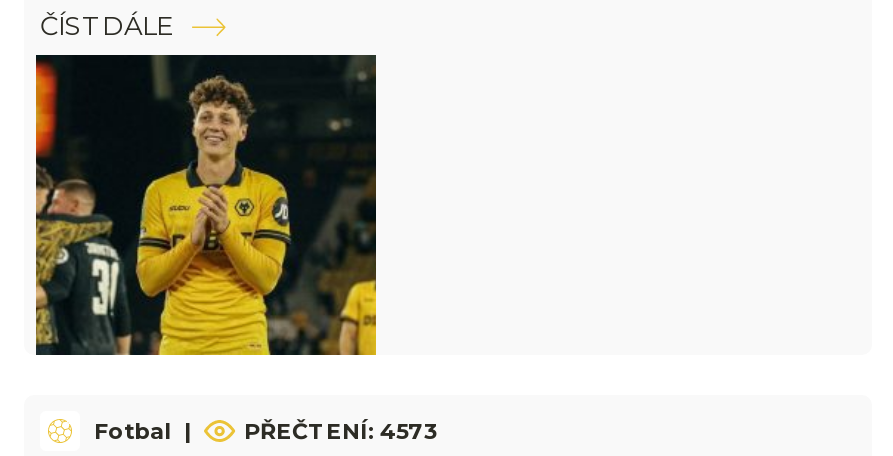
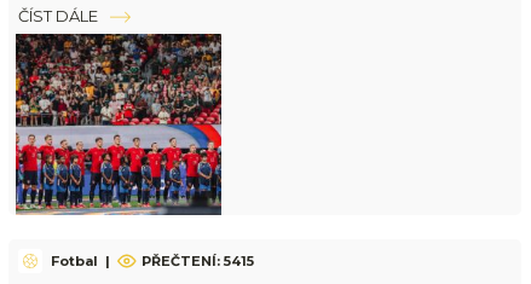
[34,53,438,444] [image] | PŘEČTENÍ: 4573 -> [15,33,254,269] [image] | PŘEČTENÍ: 5415

